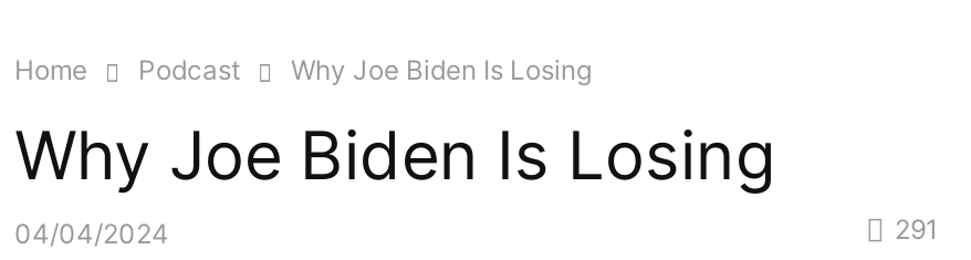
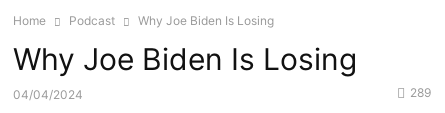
[895,212,939,246] 291 -> [410,85,431,100] 289

